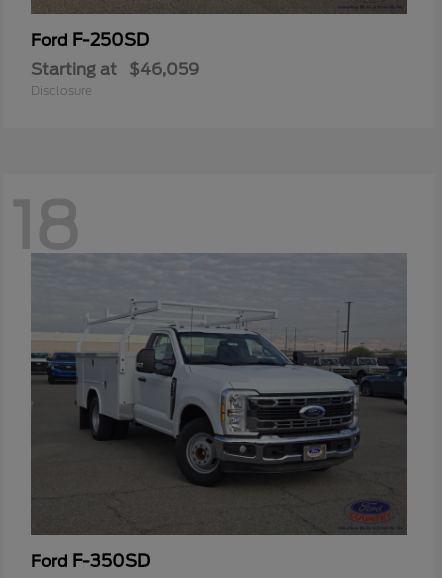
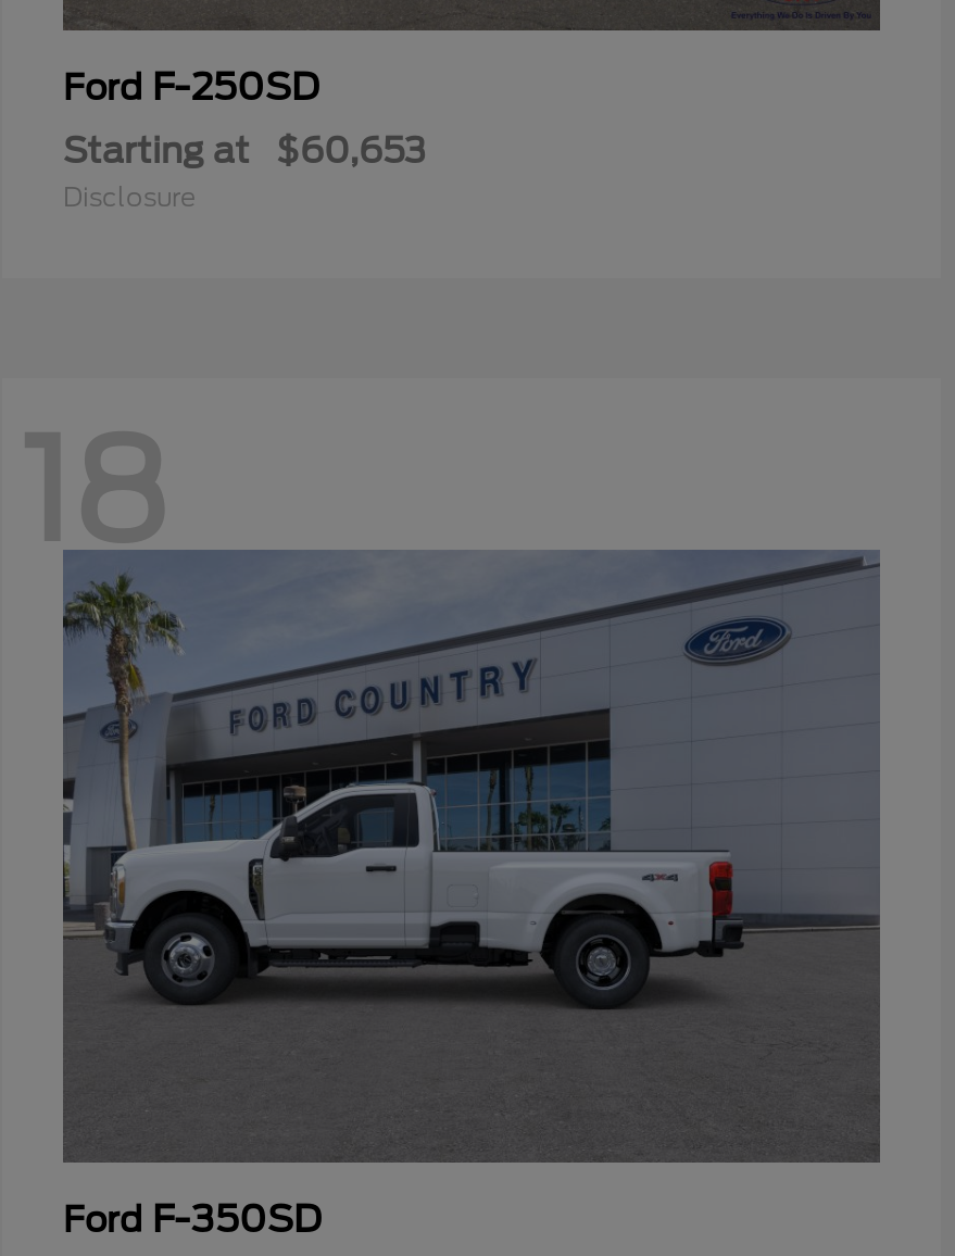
[31,60,199,79] Starting at $46,059 -> [63,130,426,171] Starting at $60,653
[31,255,407,534] [image] -> [63,552,880,1163] [image]

